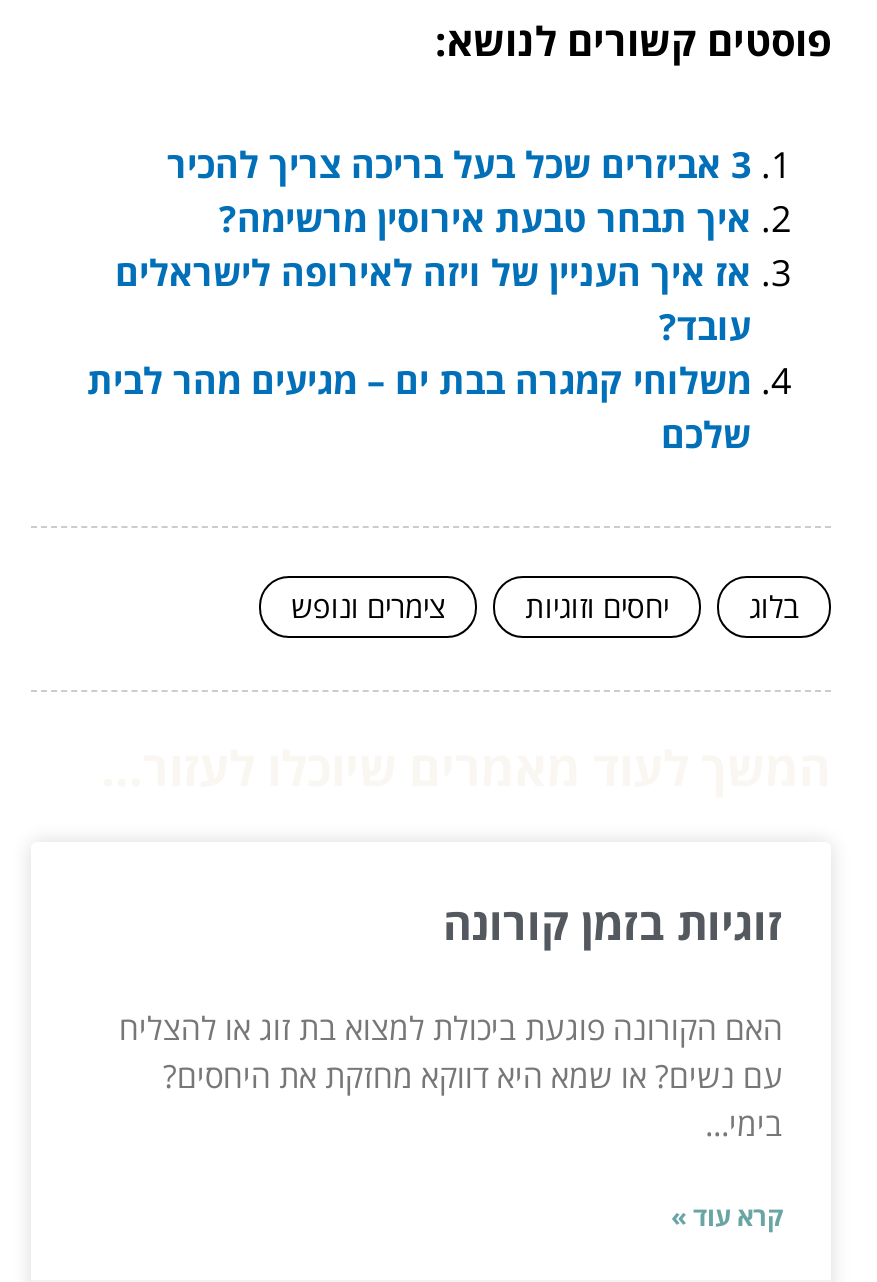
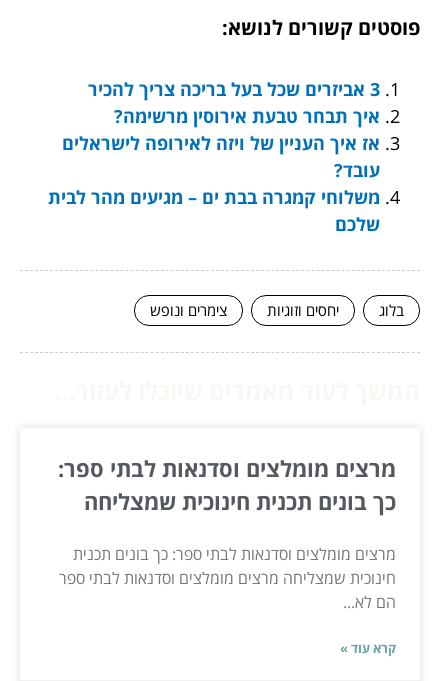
[443,893,783,953] זוגיות בזמן קורונה -> [58,453,396,516] מרצים מומלצים וסדנאות לבתי ספר: | כך בונים תכנית חינוכית שמצליחה
[119,1007,783,1147] האם הקורונה פוגעת ביכולת למצוא בת זוג או להצליח | עם נשים? או שמא היא דווקא מחזקת את היחסים? | בימי... -> [59,543,396,613] מרצים מומלצים וסדנאות לבתי ספר: כך בונים תכנית | חינוכית שמצליחה מרצים מומלצים וסדנאות לבתי ספר | הם לא...

